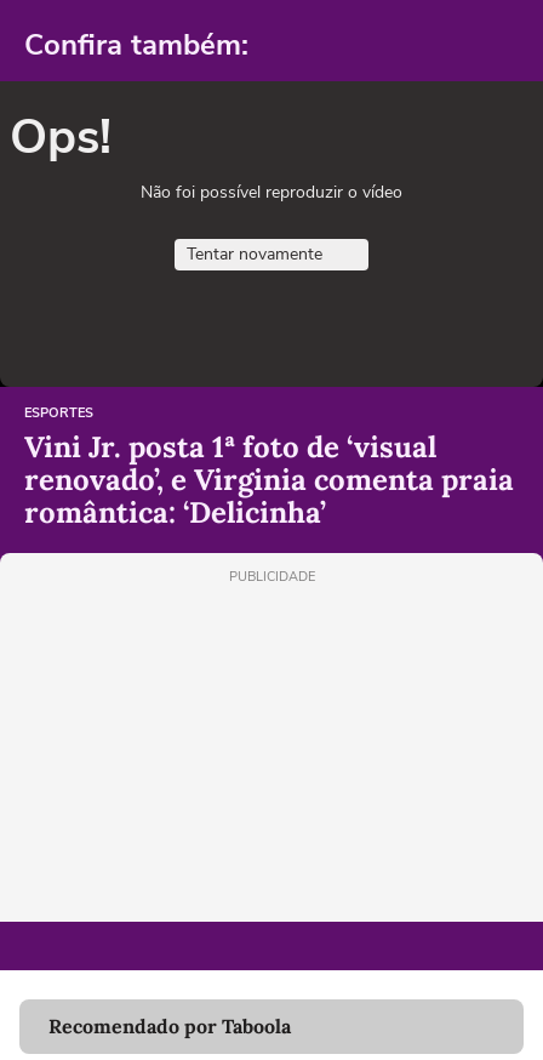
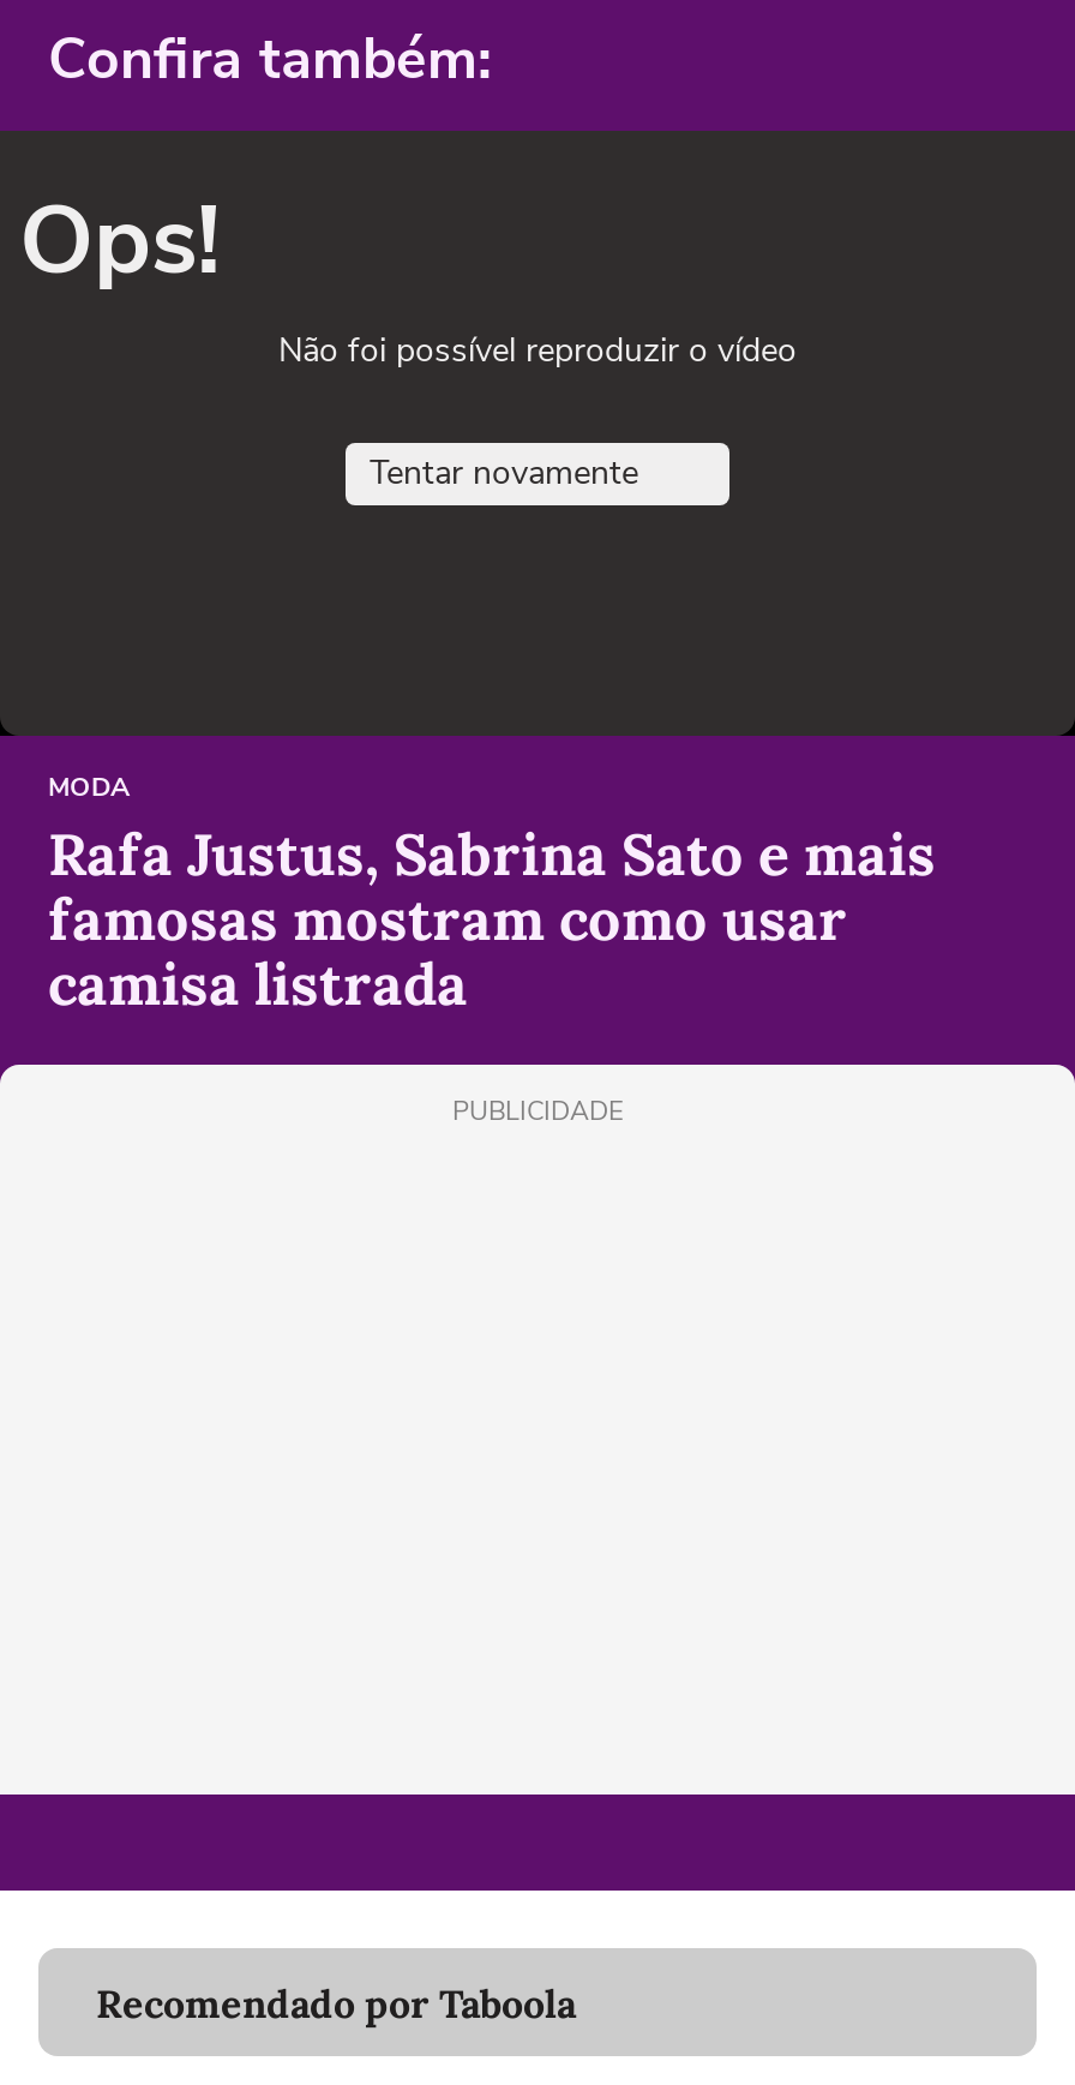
[24,404,514,531] ESPORTES | Vini Jr. posta 1ª foto de ‘visual | renovado’, e Virginia comenta praia | romântica: ‘Delicinha’ -> [48,770,936,1022] MODA | Rafa Justus, Sabrina Sato e mais | famosas mostram como usar | camisa listrada

